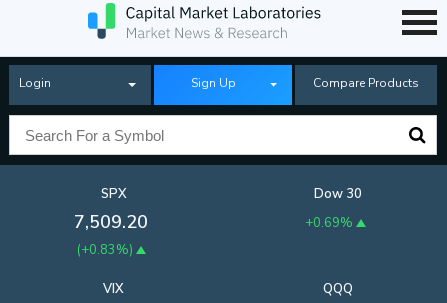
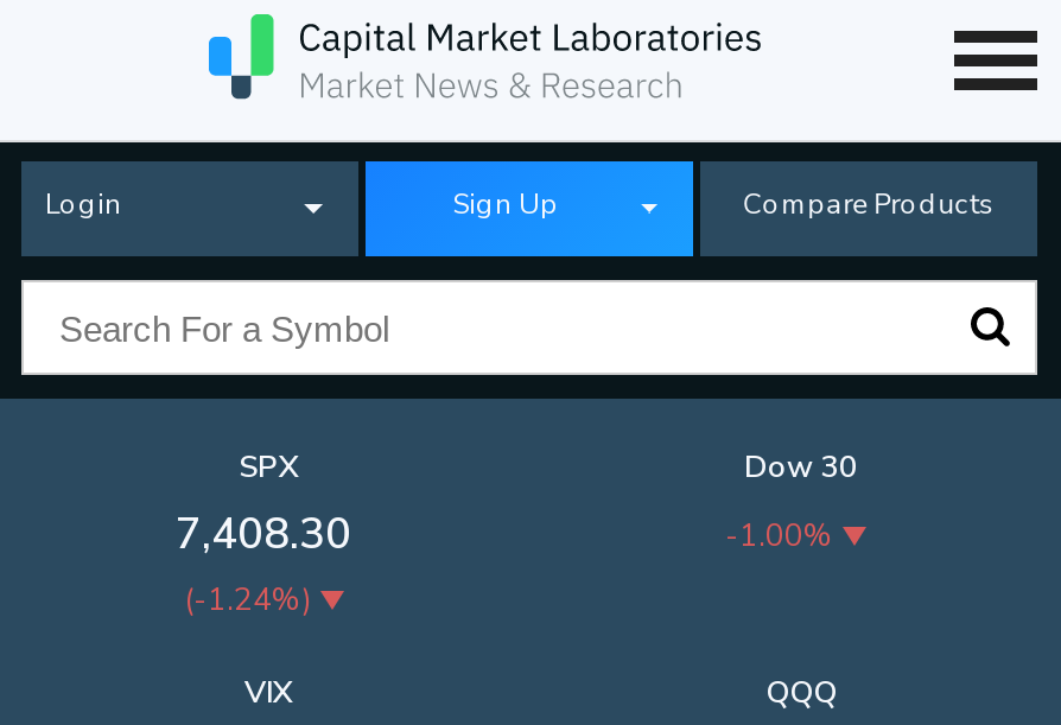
[69,210,153,234] 7,509.20 -> [164,505,363,562] 7,408.30
[304,214,352,232] +0.69% -> [725,515,834,558] -1.00%
[76,241,135,259] (+0.83%) -> [184,579,319,622] (-1.24%)

